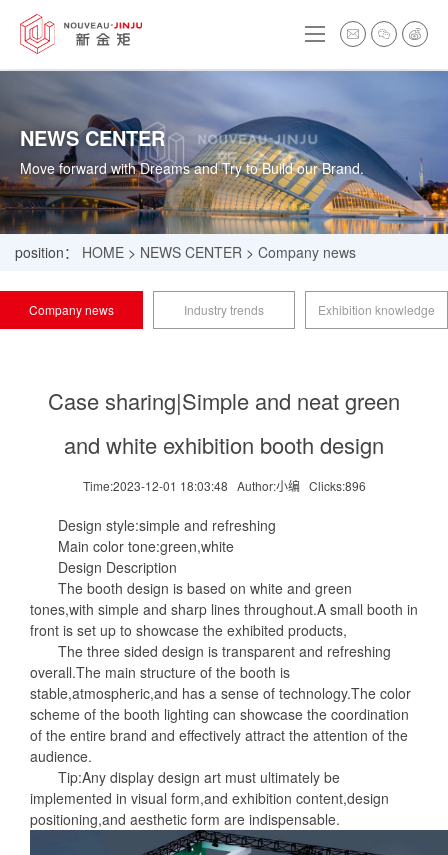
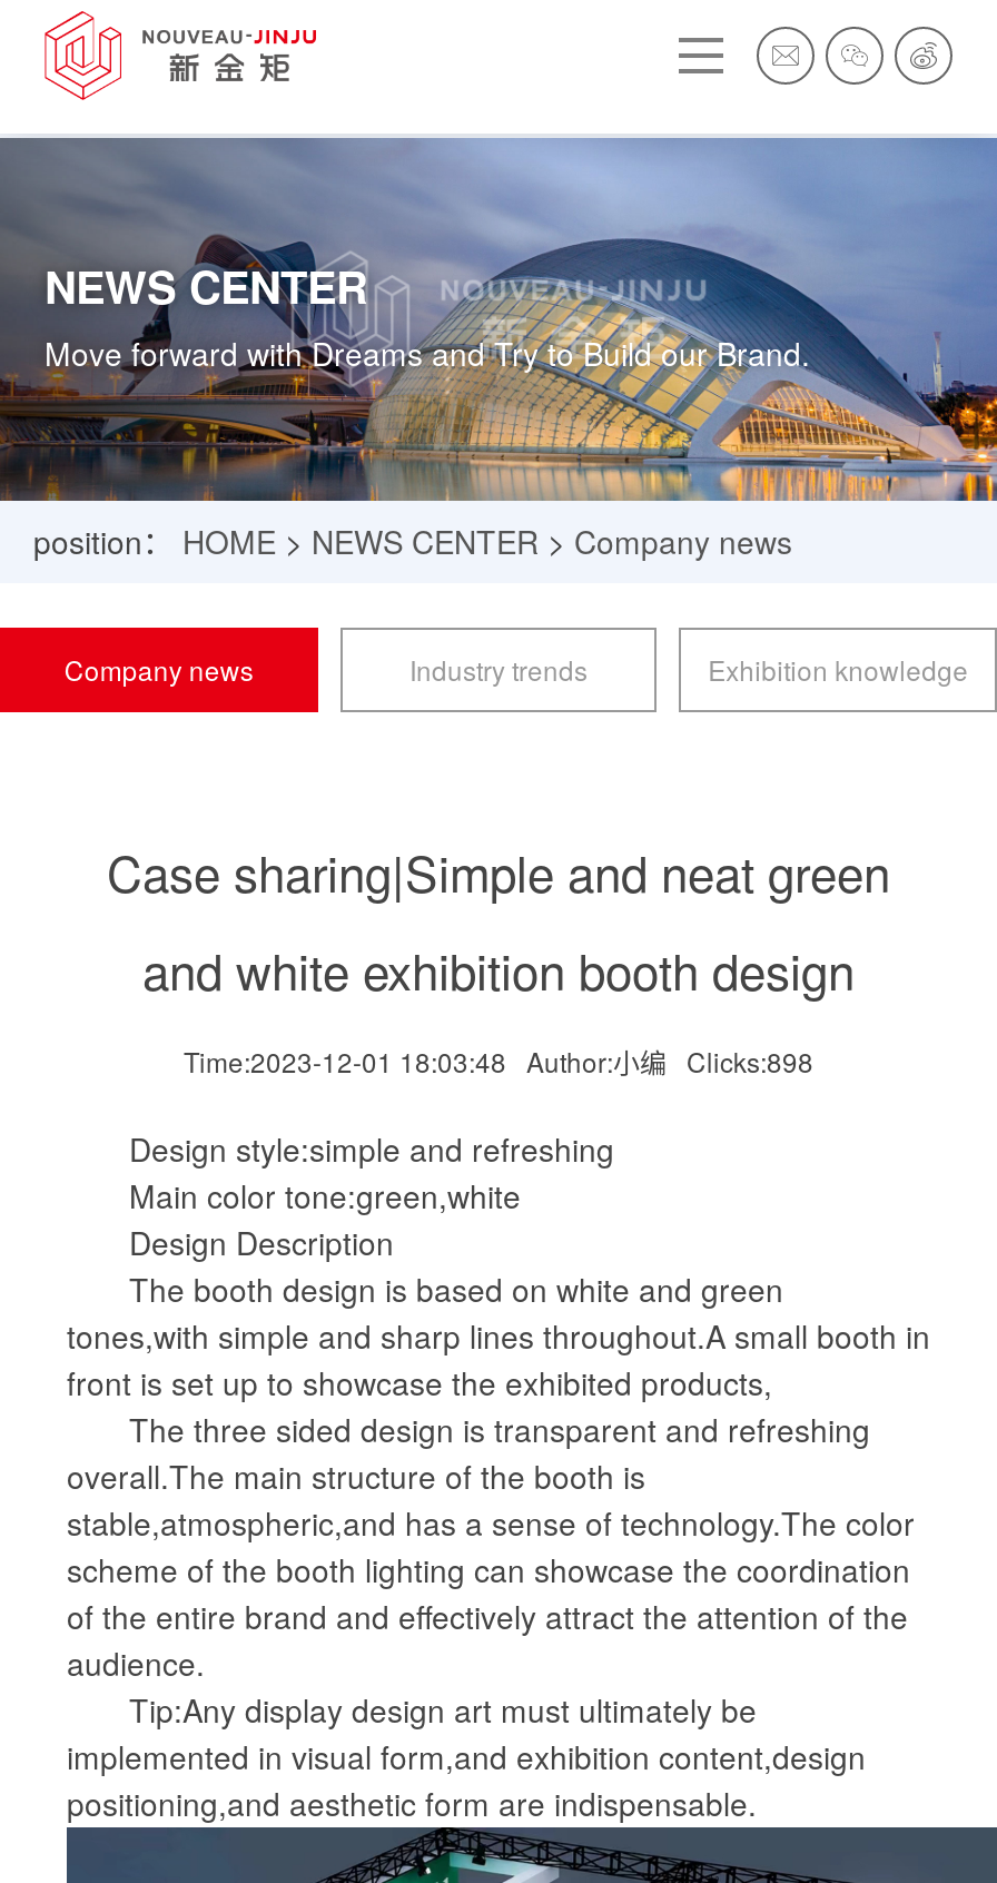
[82,477,365,494] Time:2023-12-01 18:03:48 Author:小编 Clicks:896 -> [184,1042,813,1080] Time:2023-12-01 18:03:48 Author:小编 Clicks:898

